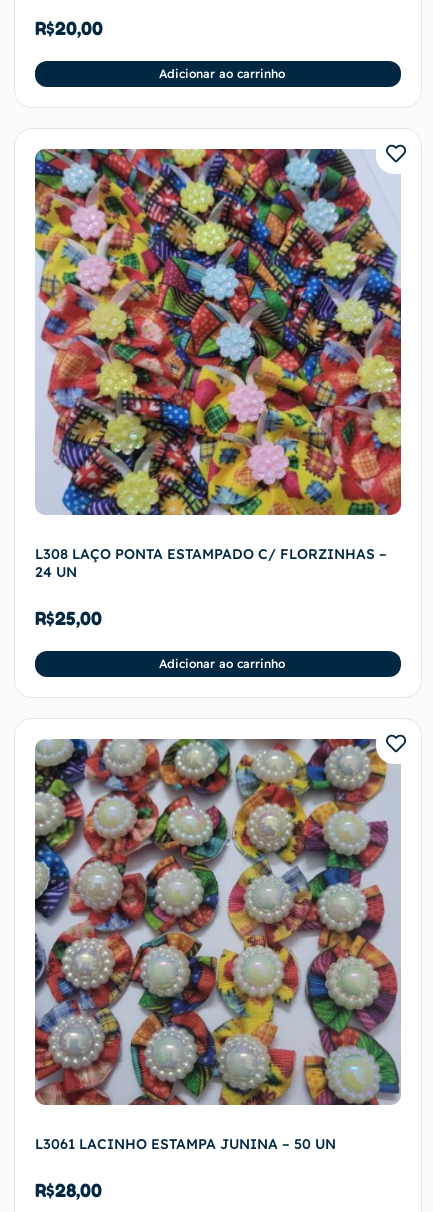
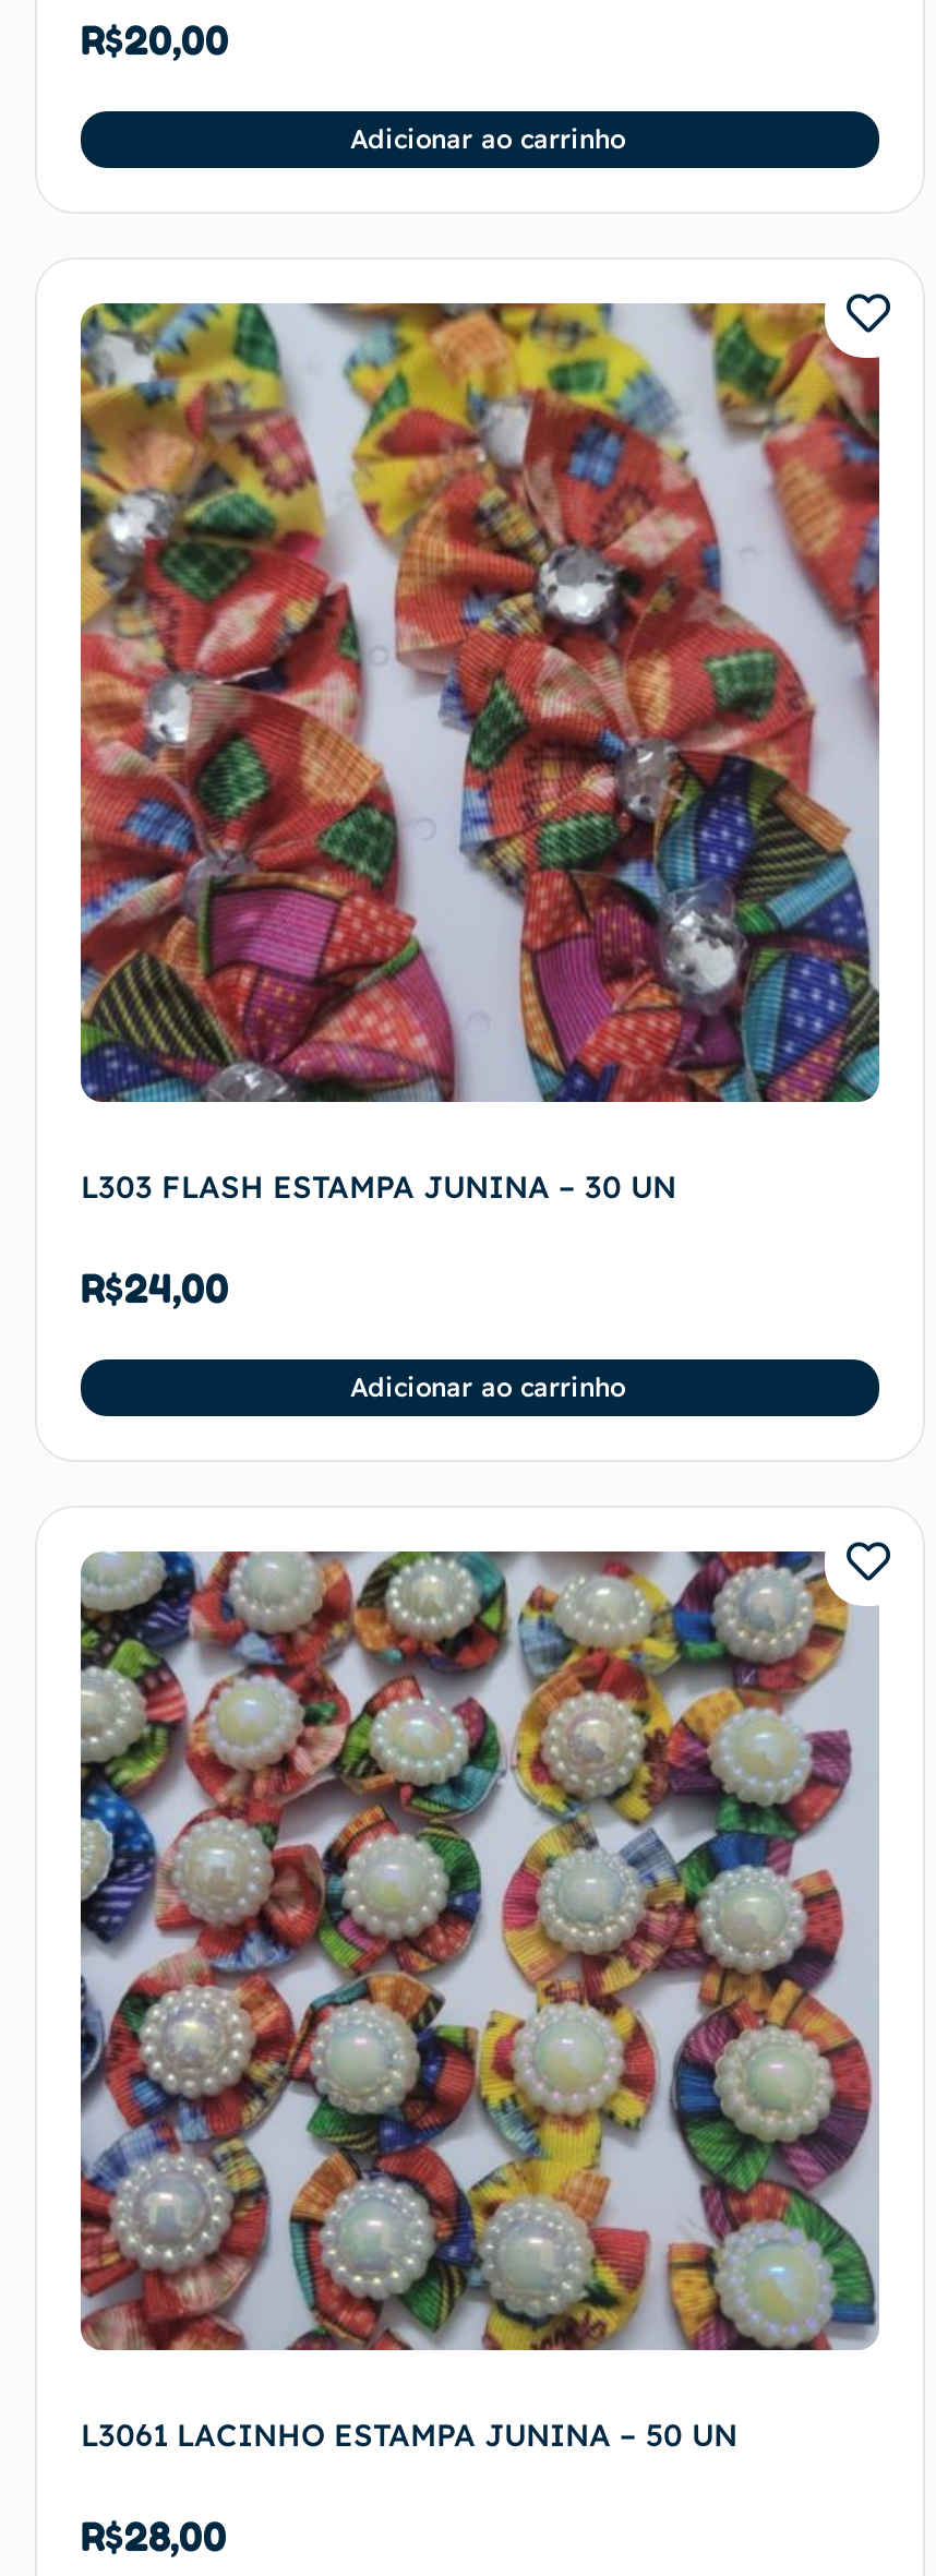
[35,148,402,580] [image] | L308 LAÇO PONTA ESTAMPADO C/ FLORZINHAS – | 24 UN -> [79,301,881,1206] [image] | L303 FLASH ESTAMPA JUNINA – 30 UN
[35,606,102,628] R$25,00 -> [81,1262,229,1310] R$24,00

